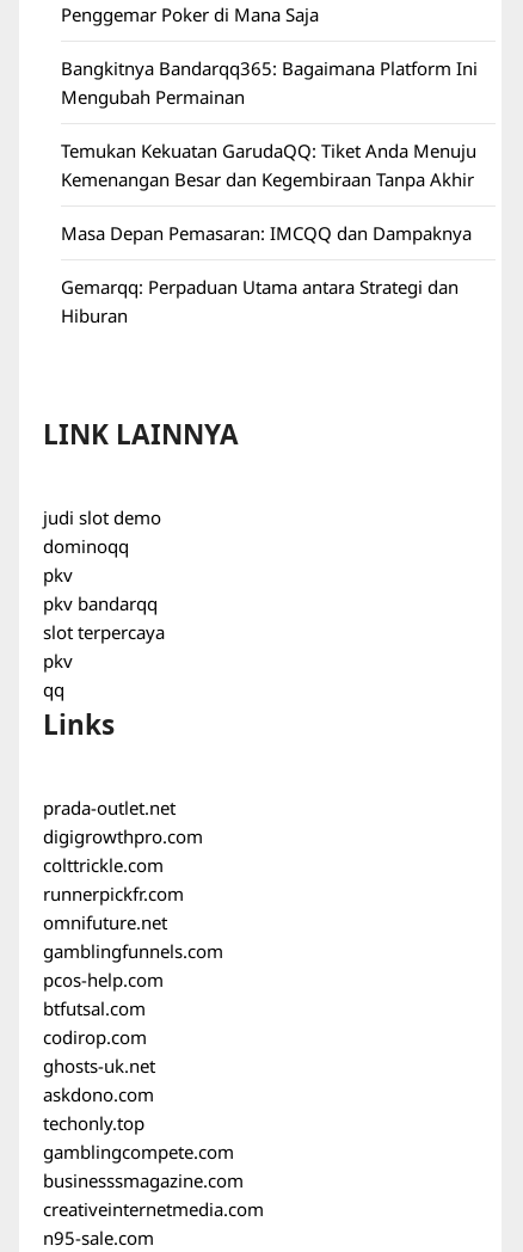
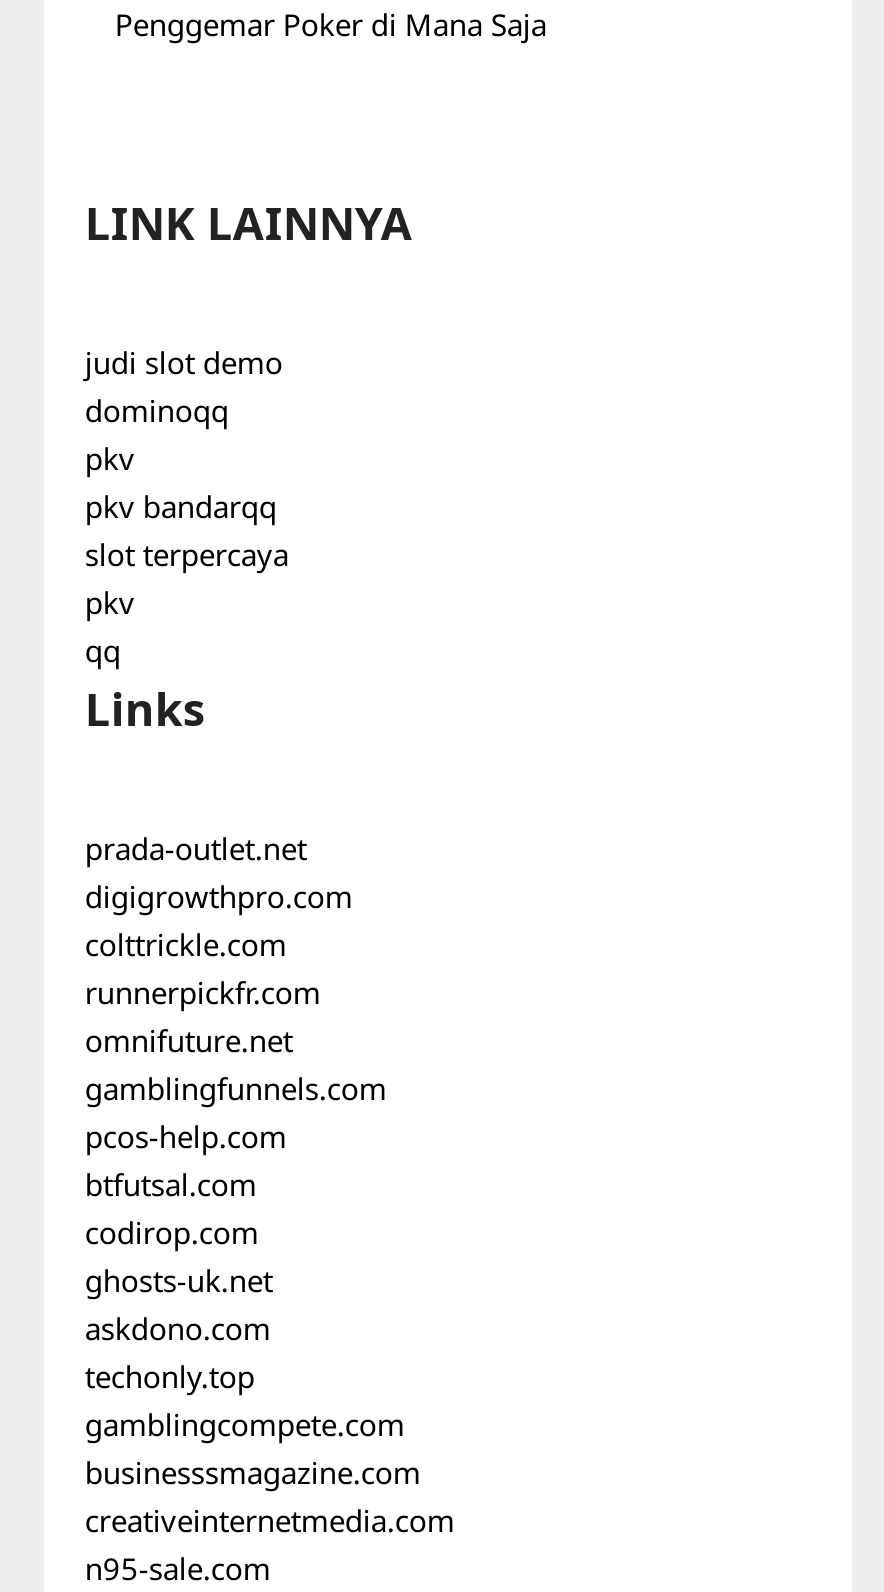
[61,56,478,327] Bangkitnya Bandarqq365: Bagaimana Platform Ini | Mengubah Permainan | Temukan Kekuatan GarudaQQ: Tiket Anda Menuju | Kemenangan Besar dan Kegembiraan Tanpa Akhir | Masa Depan Pemasaran: IMCQQ dan Dampaknya | Gemarqq: Perpaduan Utama antara Strategi dan | Hiburan -> none

